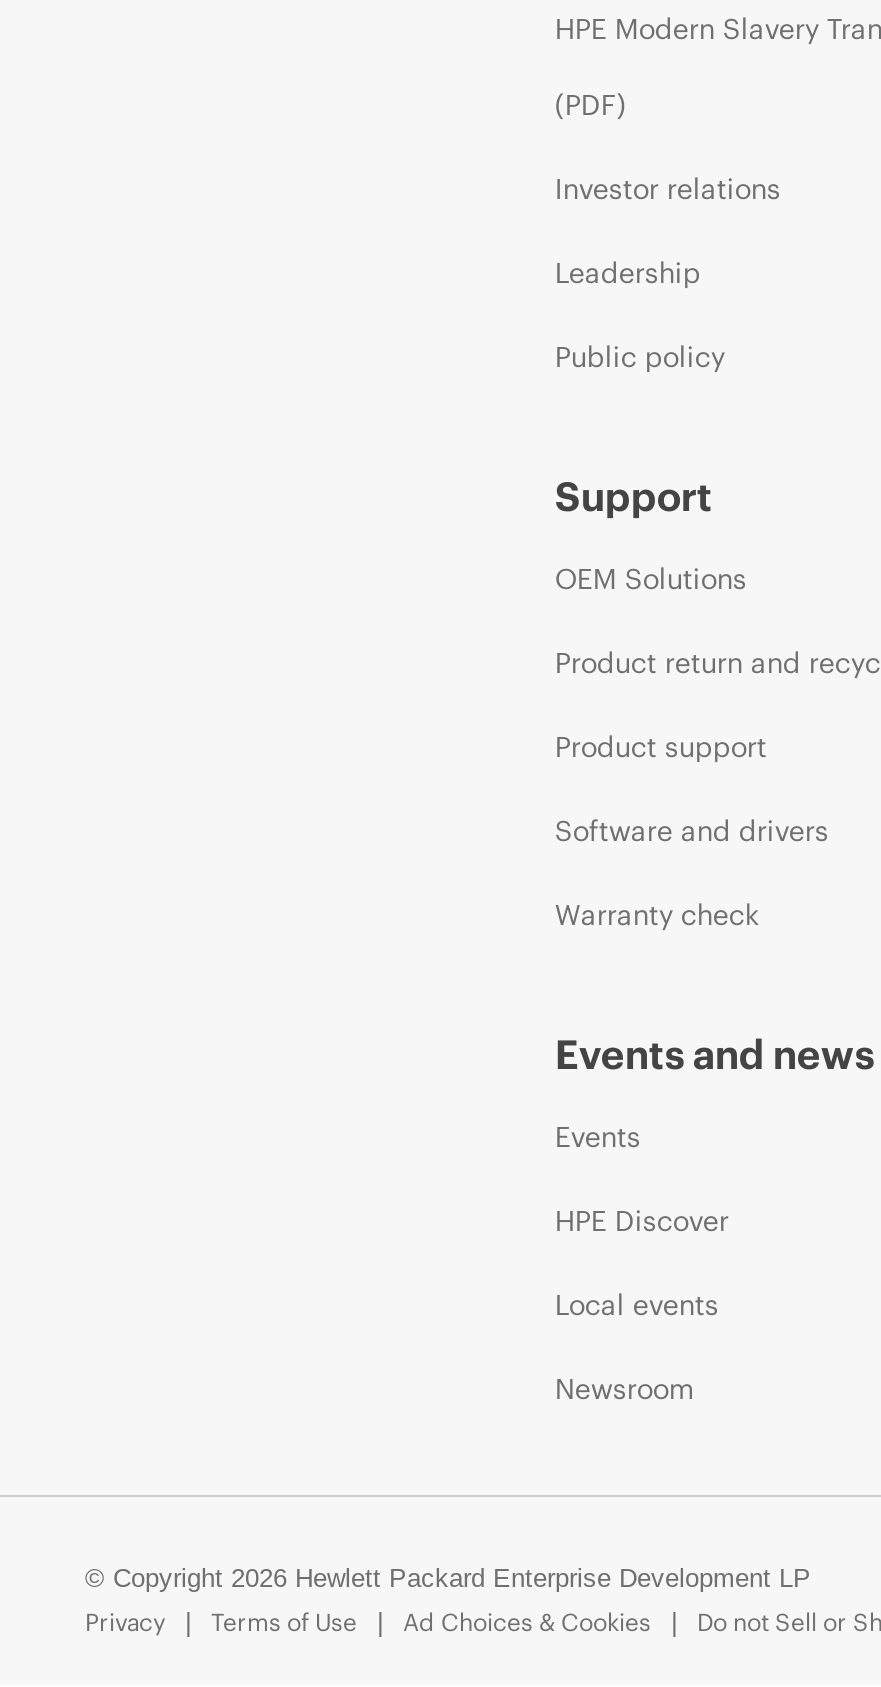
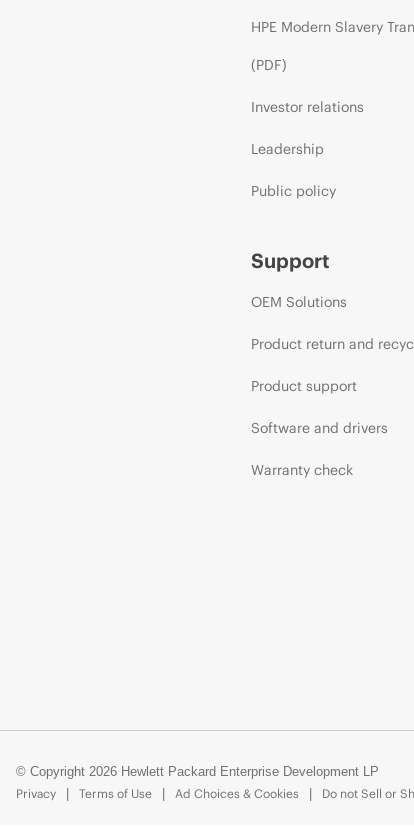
[555,1029,875,1407] Events and news | Events | HPE Discover | Local events | Newsroom -> none

